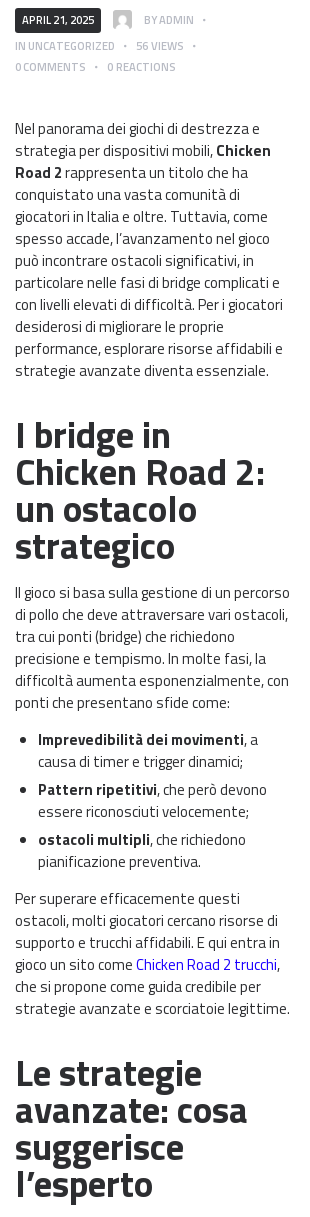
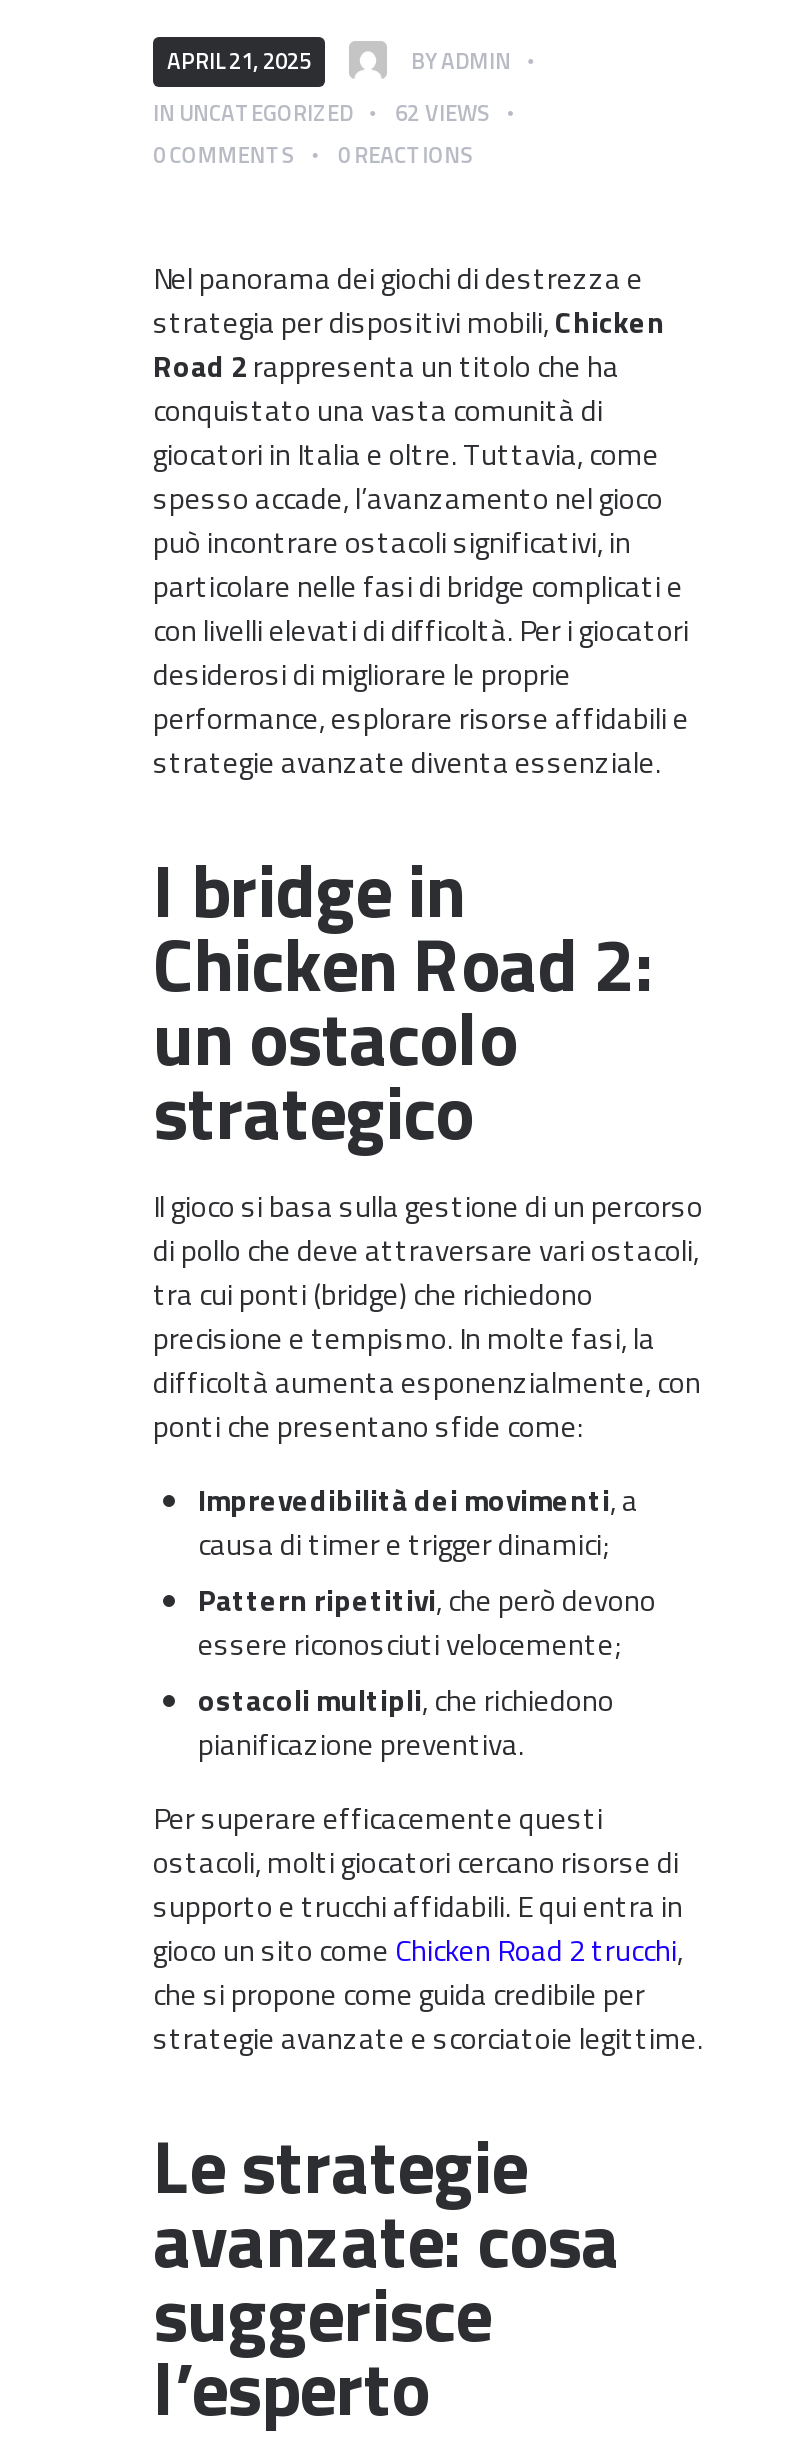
[15,37,184,54] IN UNCATEGORIZED 56 VIEWS -> [153,95,491,129] IN UNCATEGORIZED 62 VIEWS

